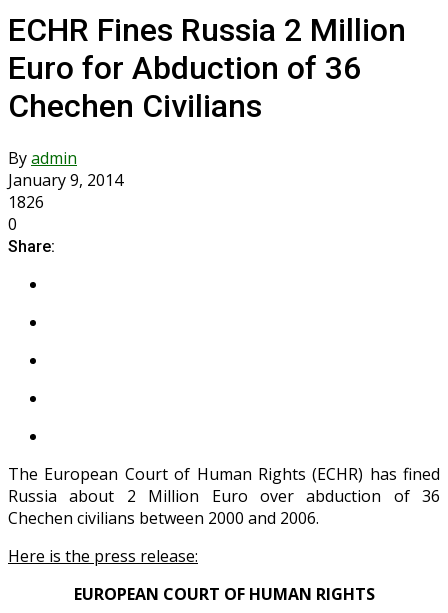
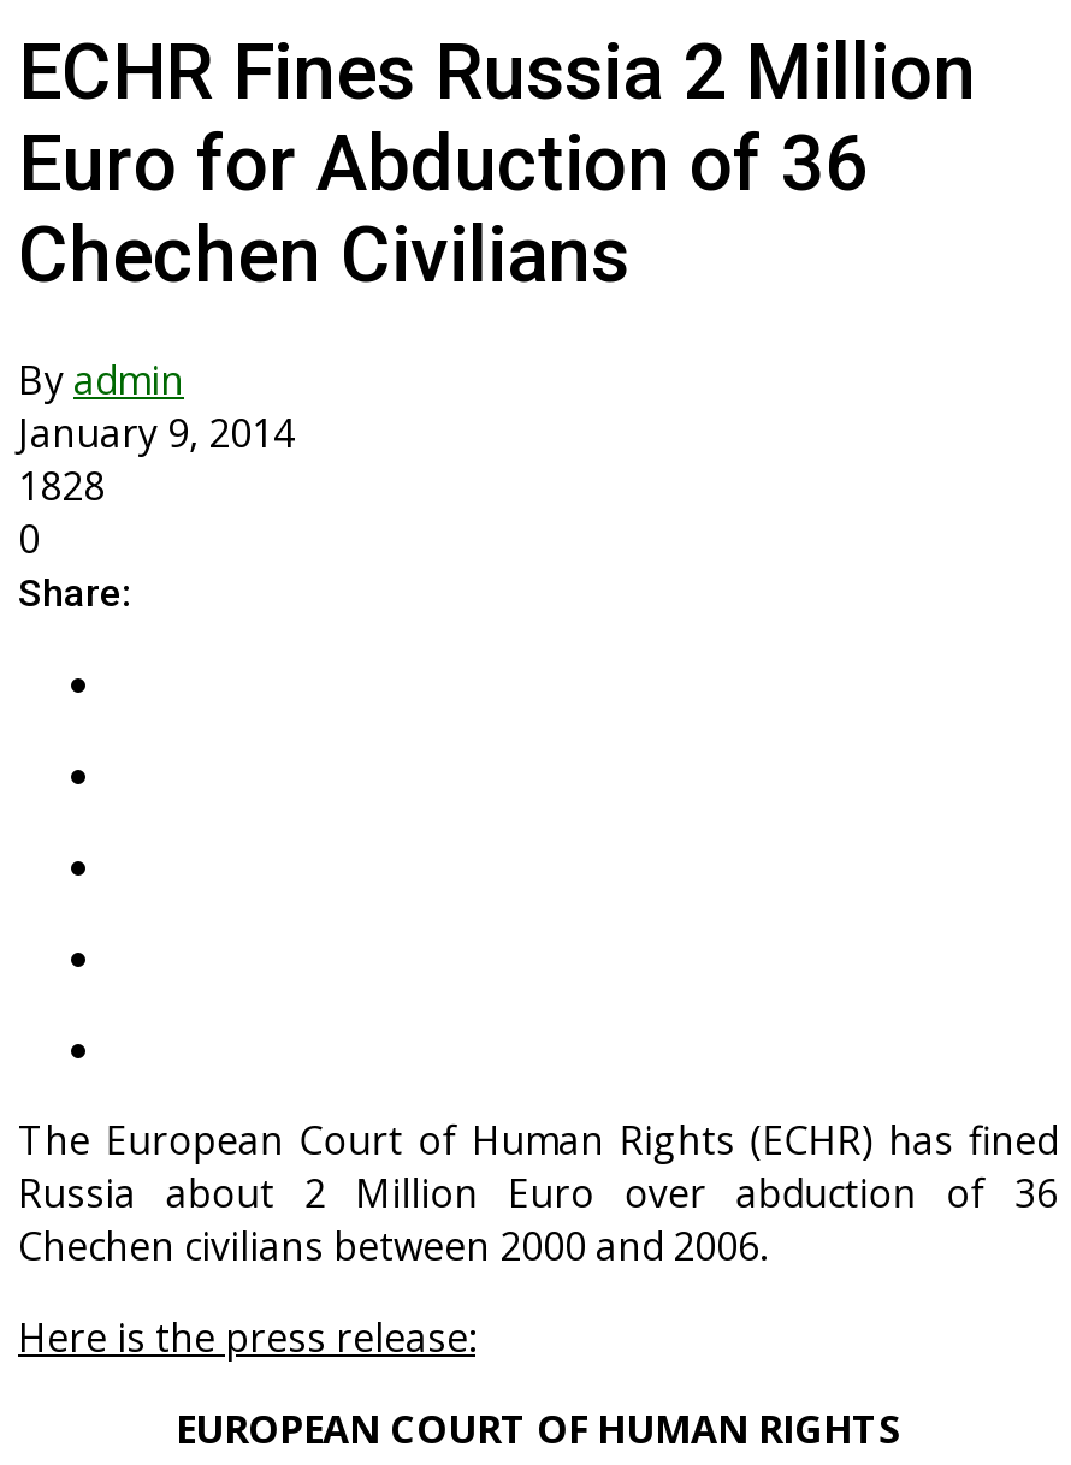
[8,191,44,213] 1826 -> [18,459,105,512] 1828

